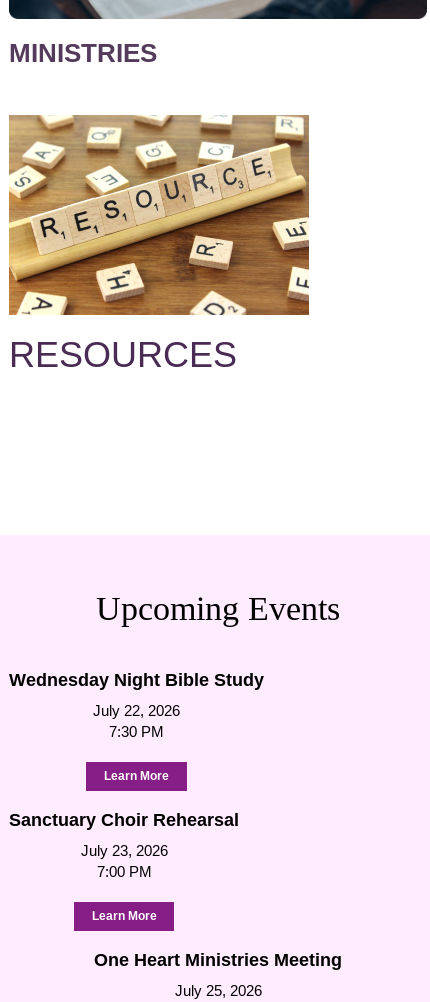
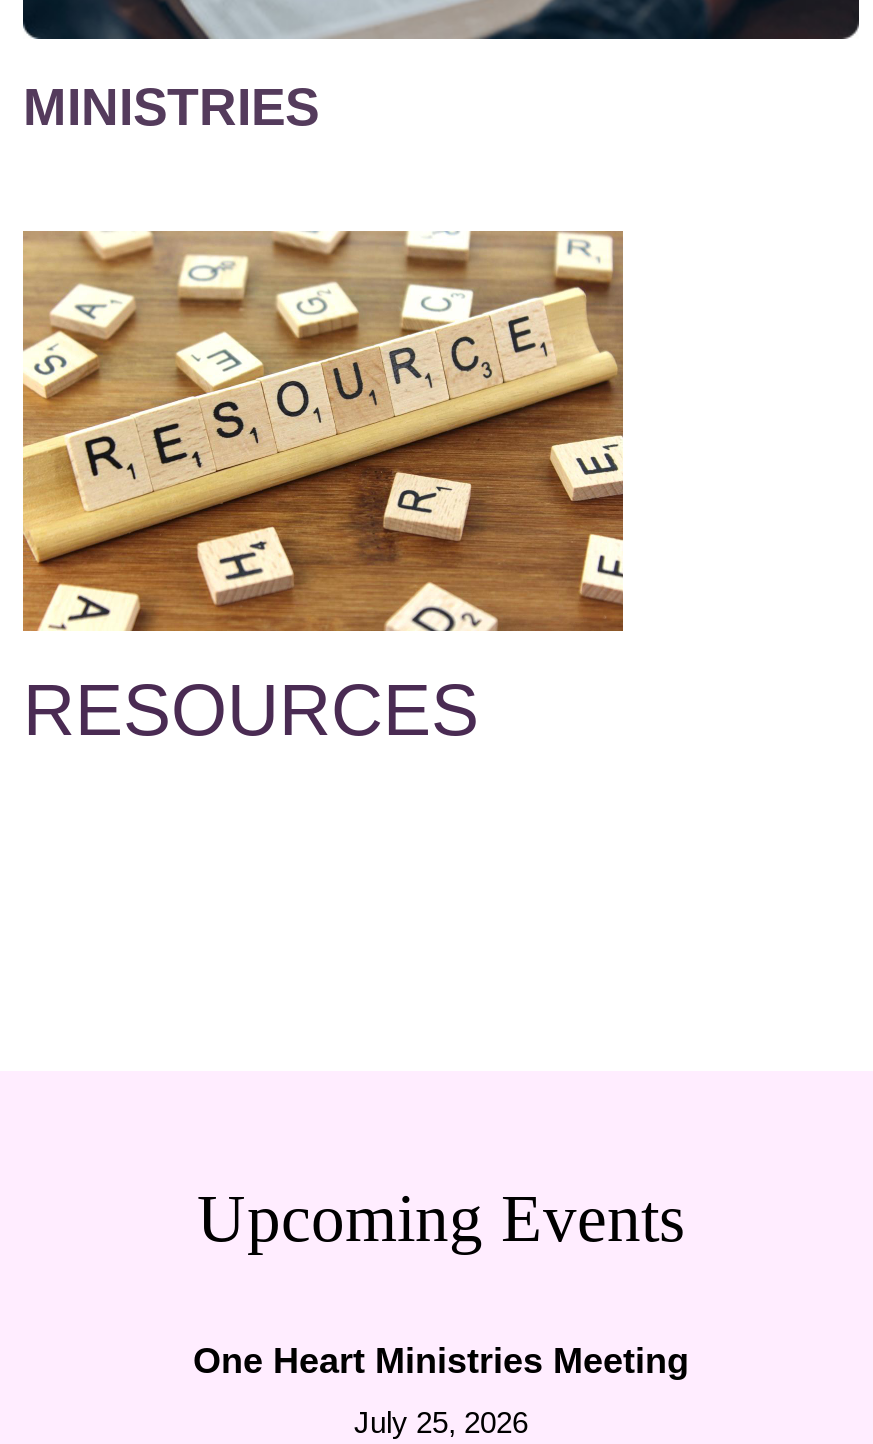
[9,670,264,923] Wednesday Night Bible Study | July 22, 2026 | 7:30 PM | Learn More | Sanctuary Choir Rehearsal | July 23, 2026 | 7:00 PM | Learn More -> none

